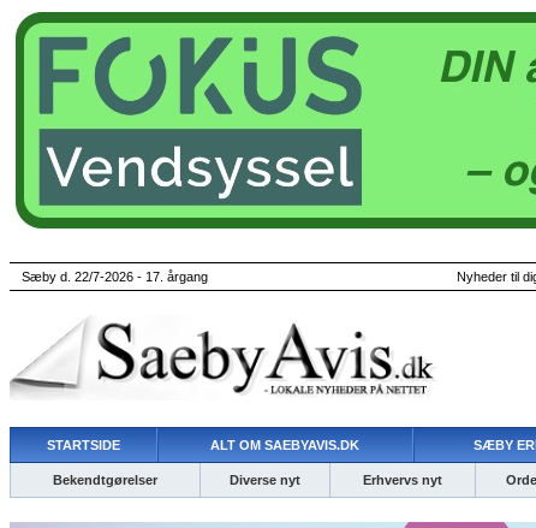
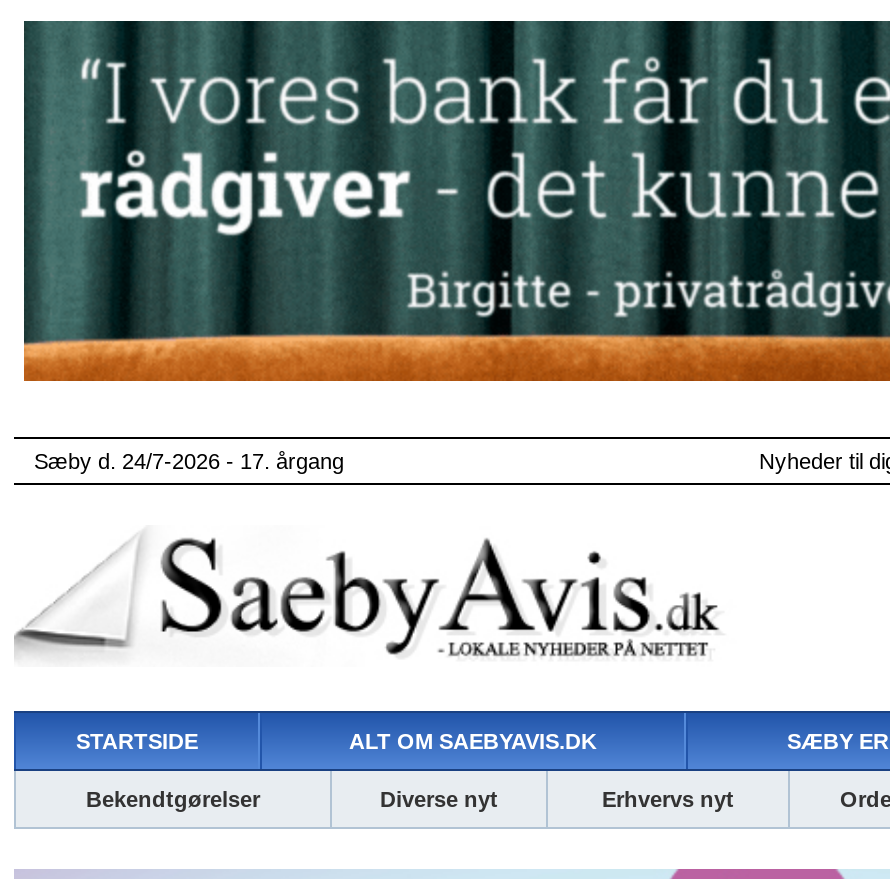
[14,11,532,284] [image] | Sæby d. 22/7-2026 - 17. årgang -> [22,19,884,473] [image] | Sæby d. 24/7-2026 - 17. årgang

